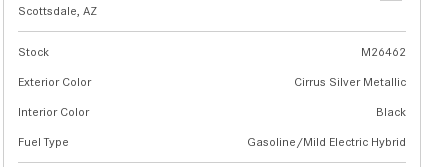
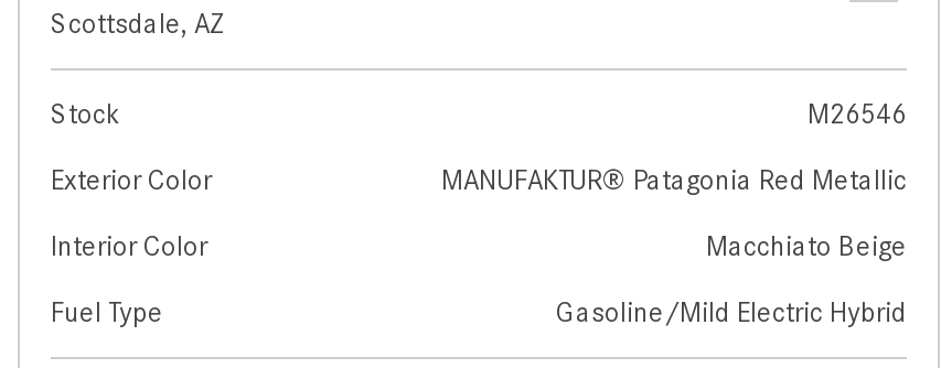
[361,44,406,59] M26462 -> [808,97,907,130] M26546
[294,74,406,89] Cirrus Silver Metallic -> [441,163,907,196] MANUFAKTUR® Patagonia Red Metallic
[376,104,406,119] Black -> [706,229,907,262] Macchiato Beige

